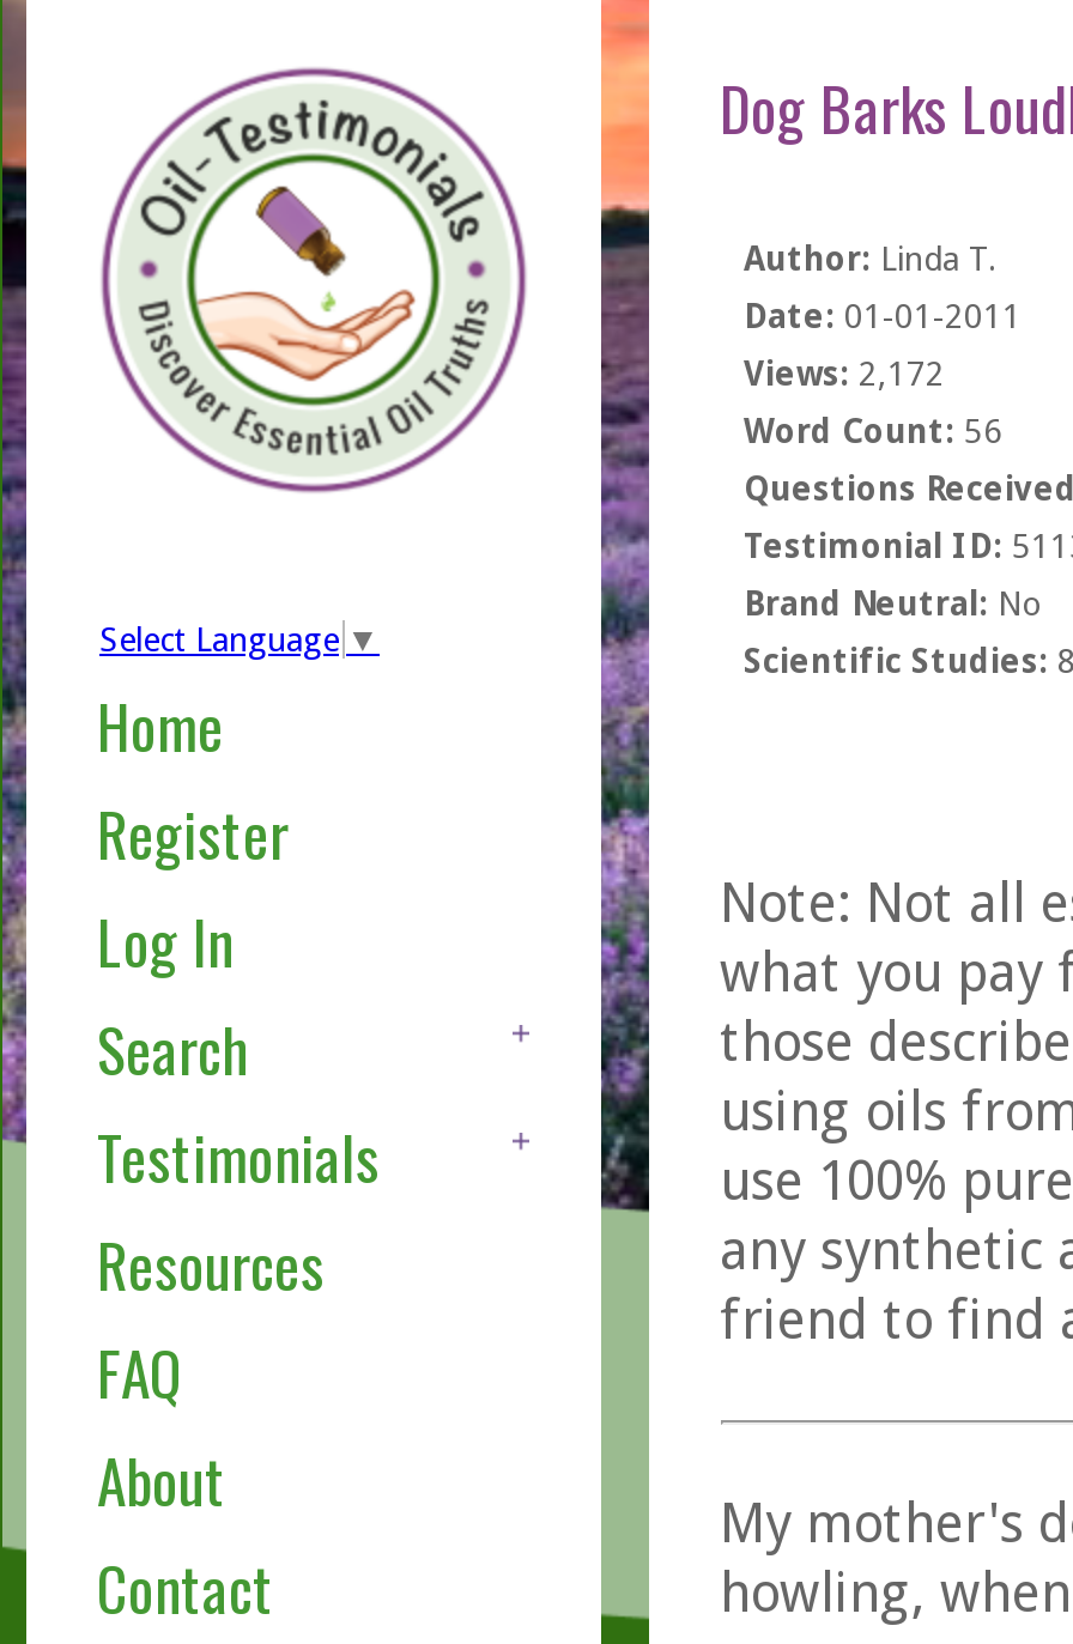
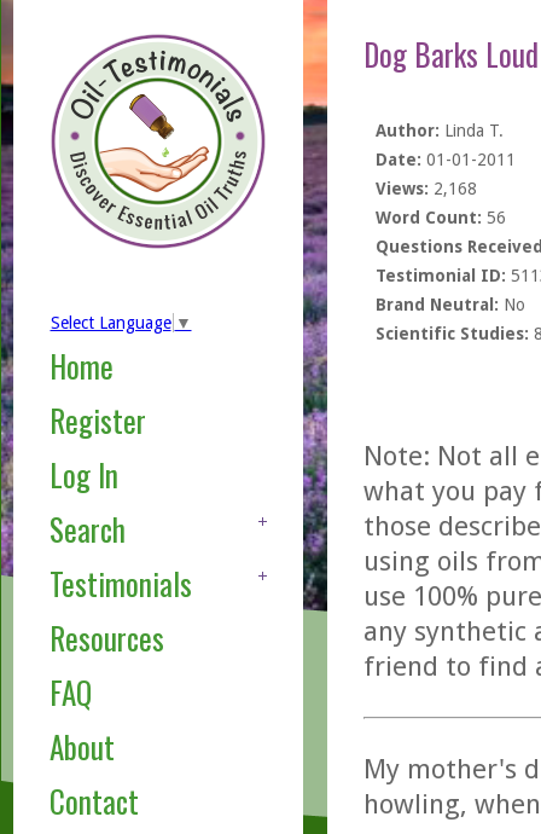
[744,354,945,393] Views: 2,172 -> [375,179,476,198] Views: 2,168

